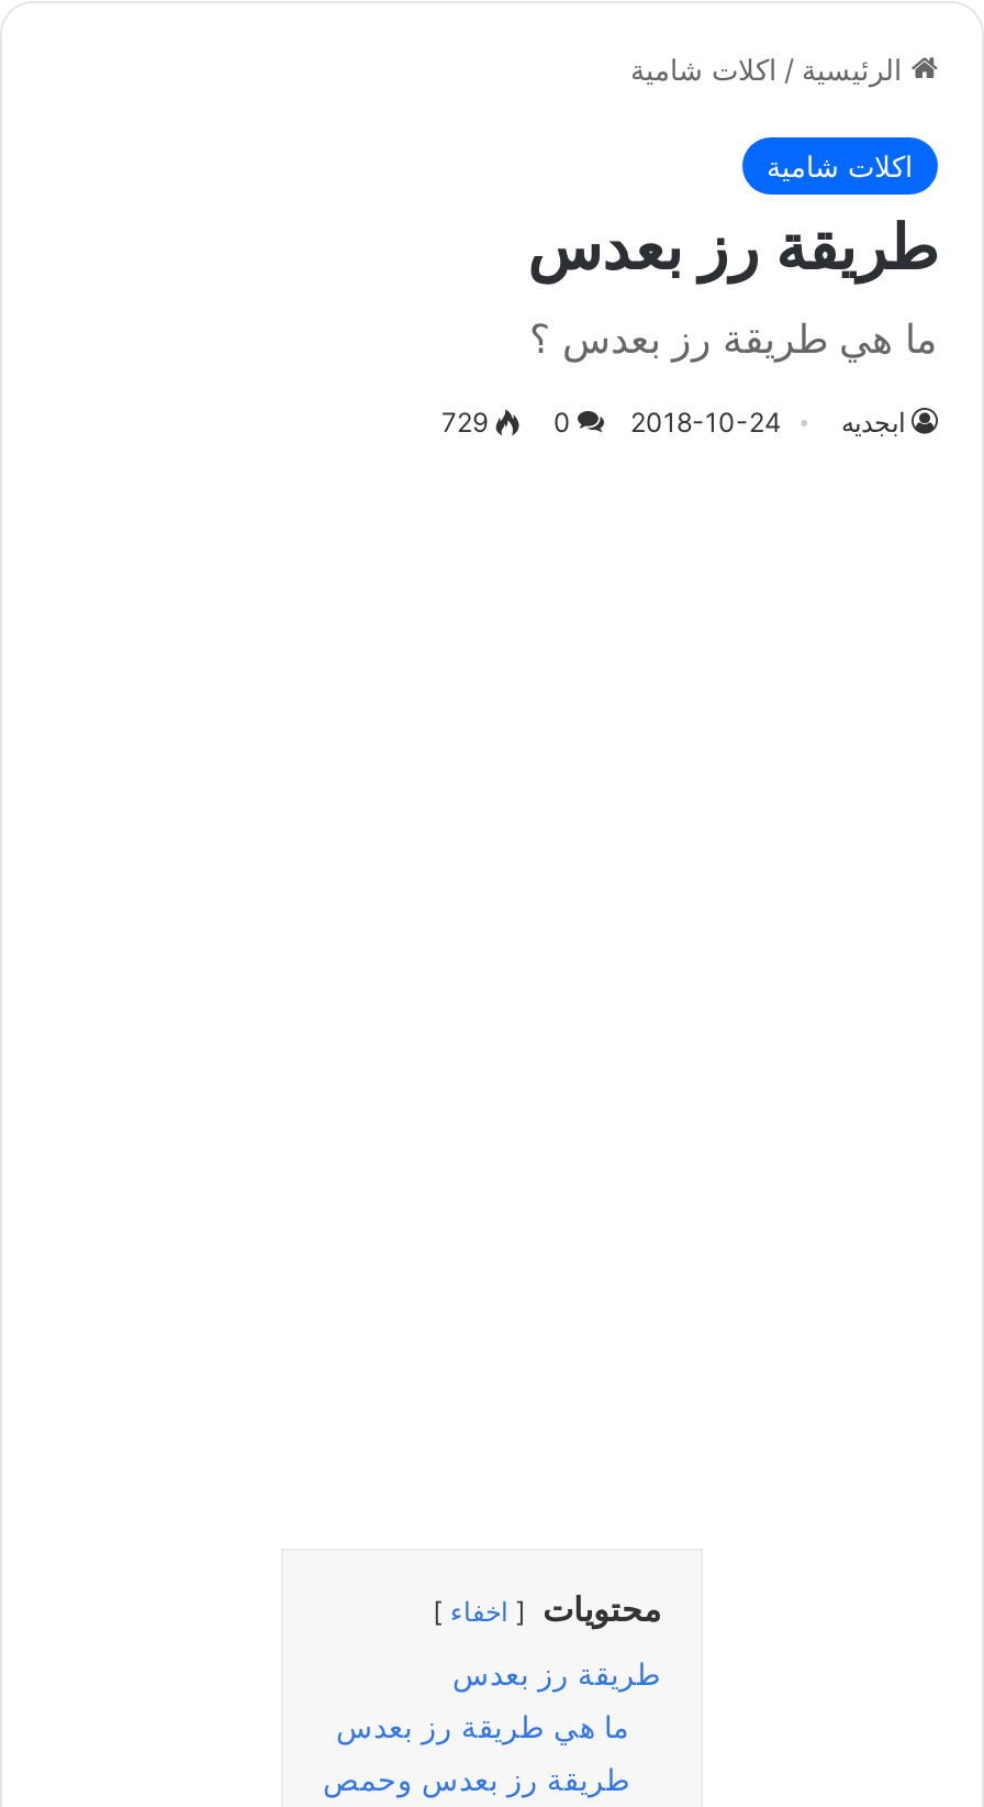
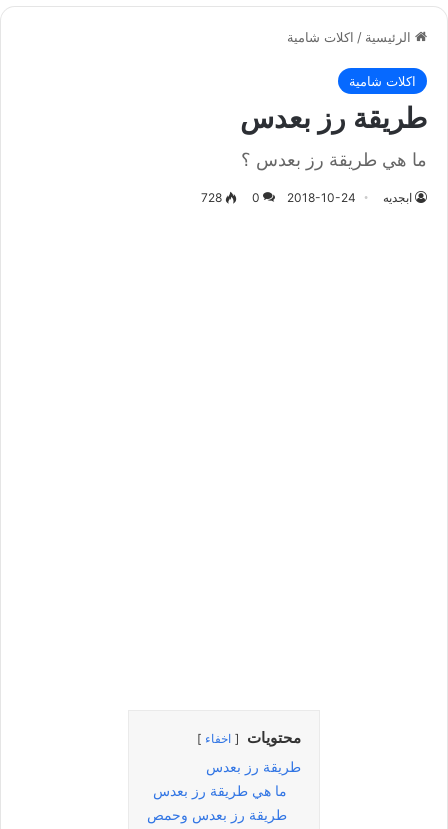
[441,406,905,439] ابجديه 2018-10-24 0 729 -> [201,190,412,205] ابجديه 2018-10-24 0 728

